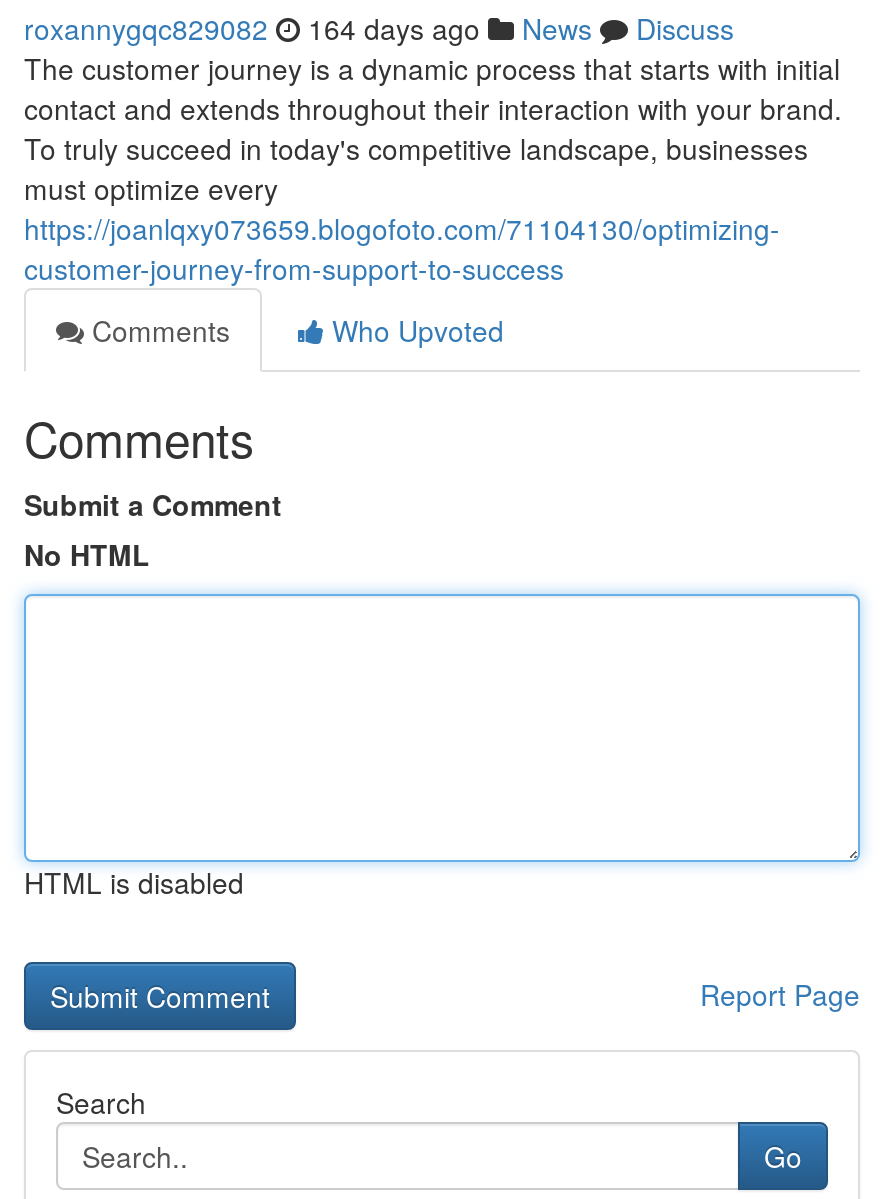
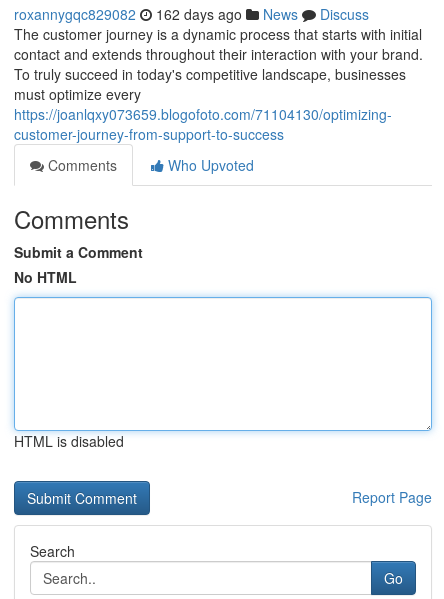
[24,8,734,48] roxannygqc829082 164 days ago News Discuss -> [14,4,369,24] roxannygqc829082 162 days ago News Discuss

